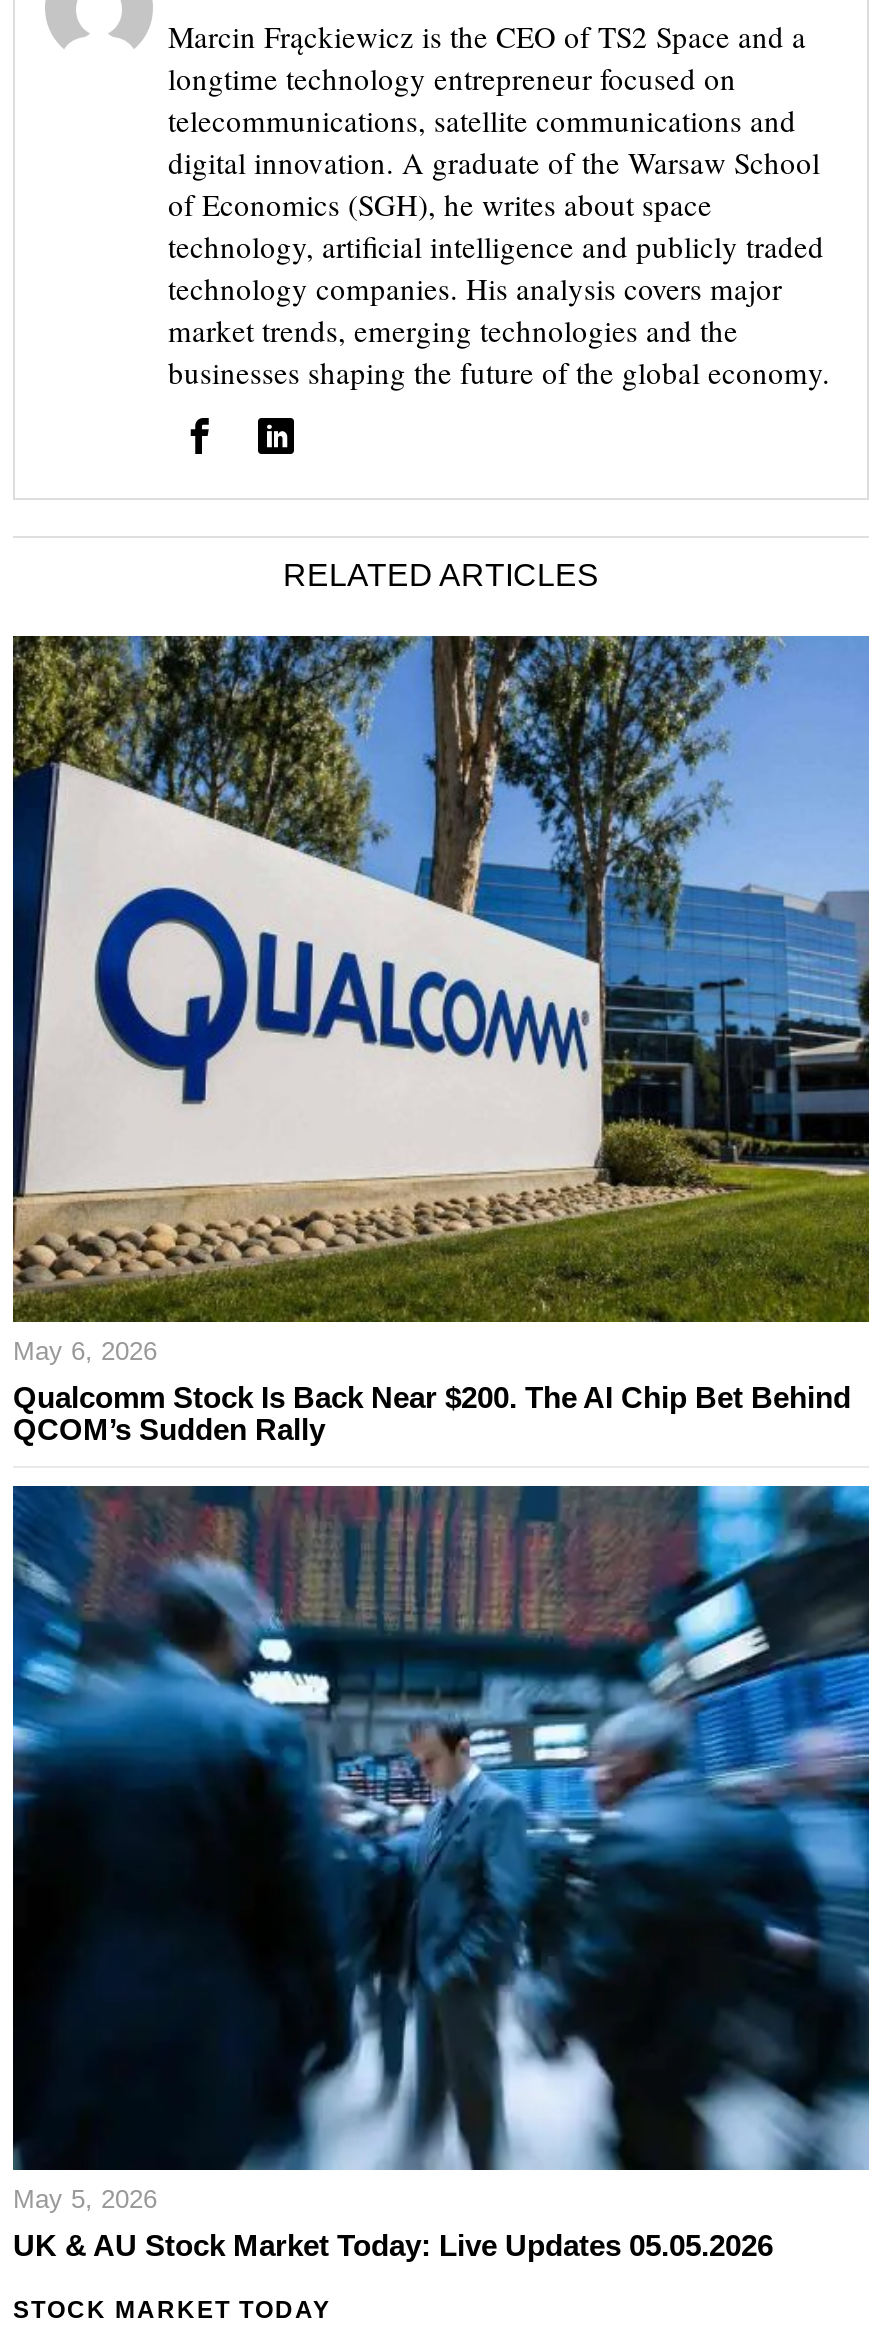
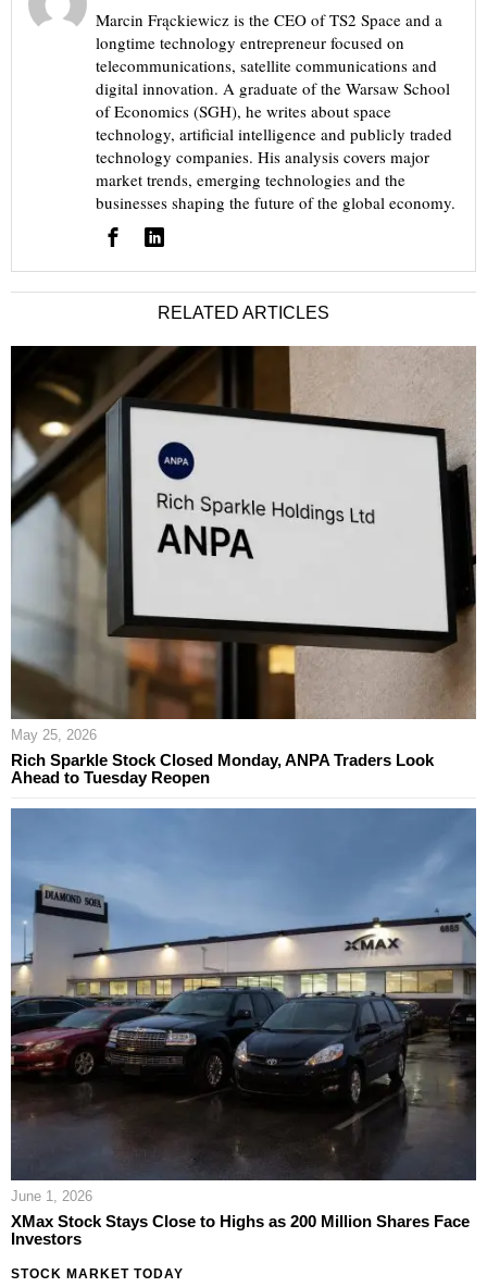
[11,634,871,1445] [image] | May 6, 2026 | Qualcomm Stock Is Back Near $200. The AI Chip Bet Behind | QCOM’s Sudden Rally -> [10,345,476,786] [image] | May 25, 2026 | Rich Sparkle Stock Closed Monday, ANPA Traders Look | Ahead to Tuesday Reopen
[13,1484,871,2262] [image] | May 5, 2026 | UK & AU Stock Market Today: Live Updates 05.05.2026 -> [10,808,477,1248] [image] | June 1, 2026 | XMax Stock Stays Close to Highs as 200 Million Shares Face | Investors

